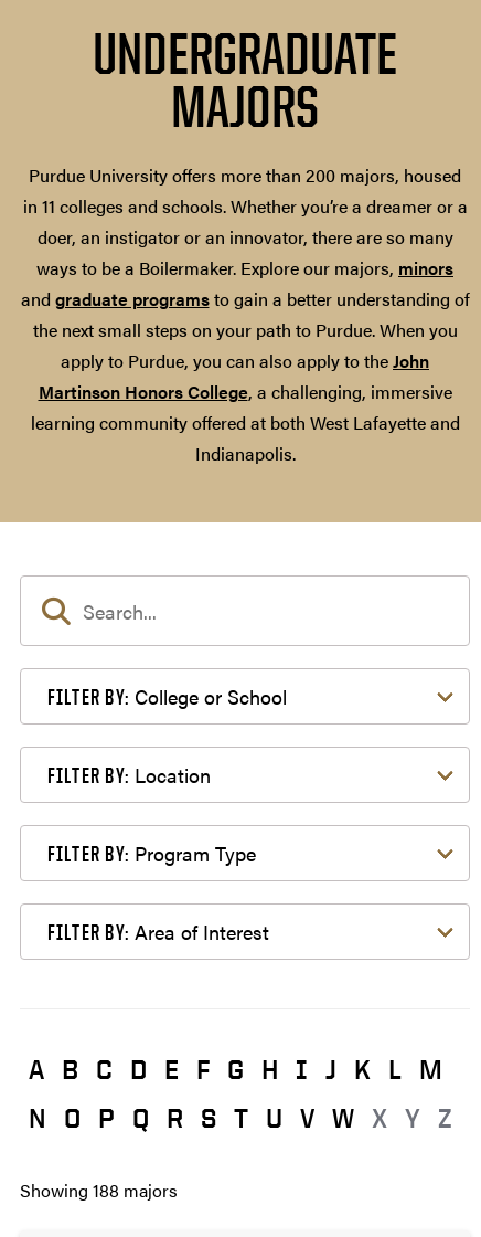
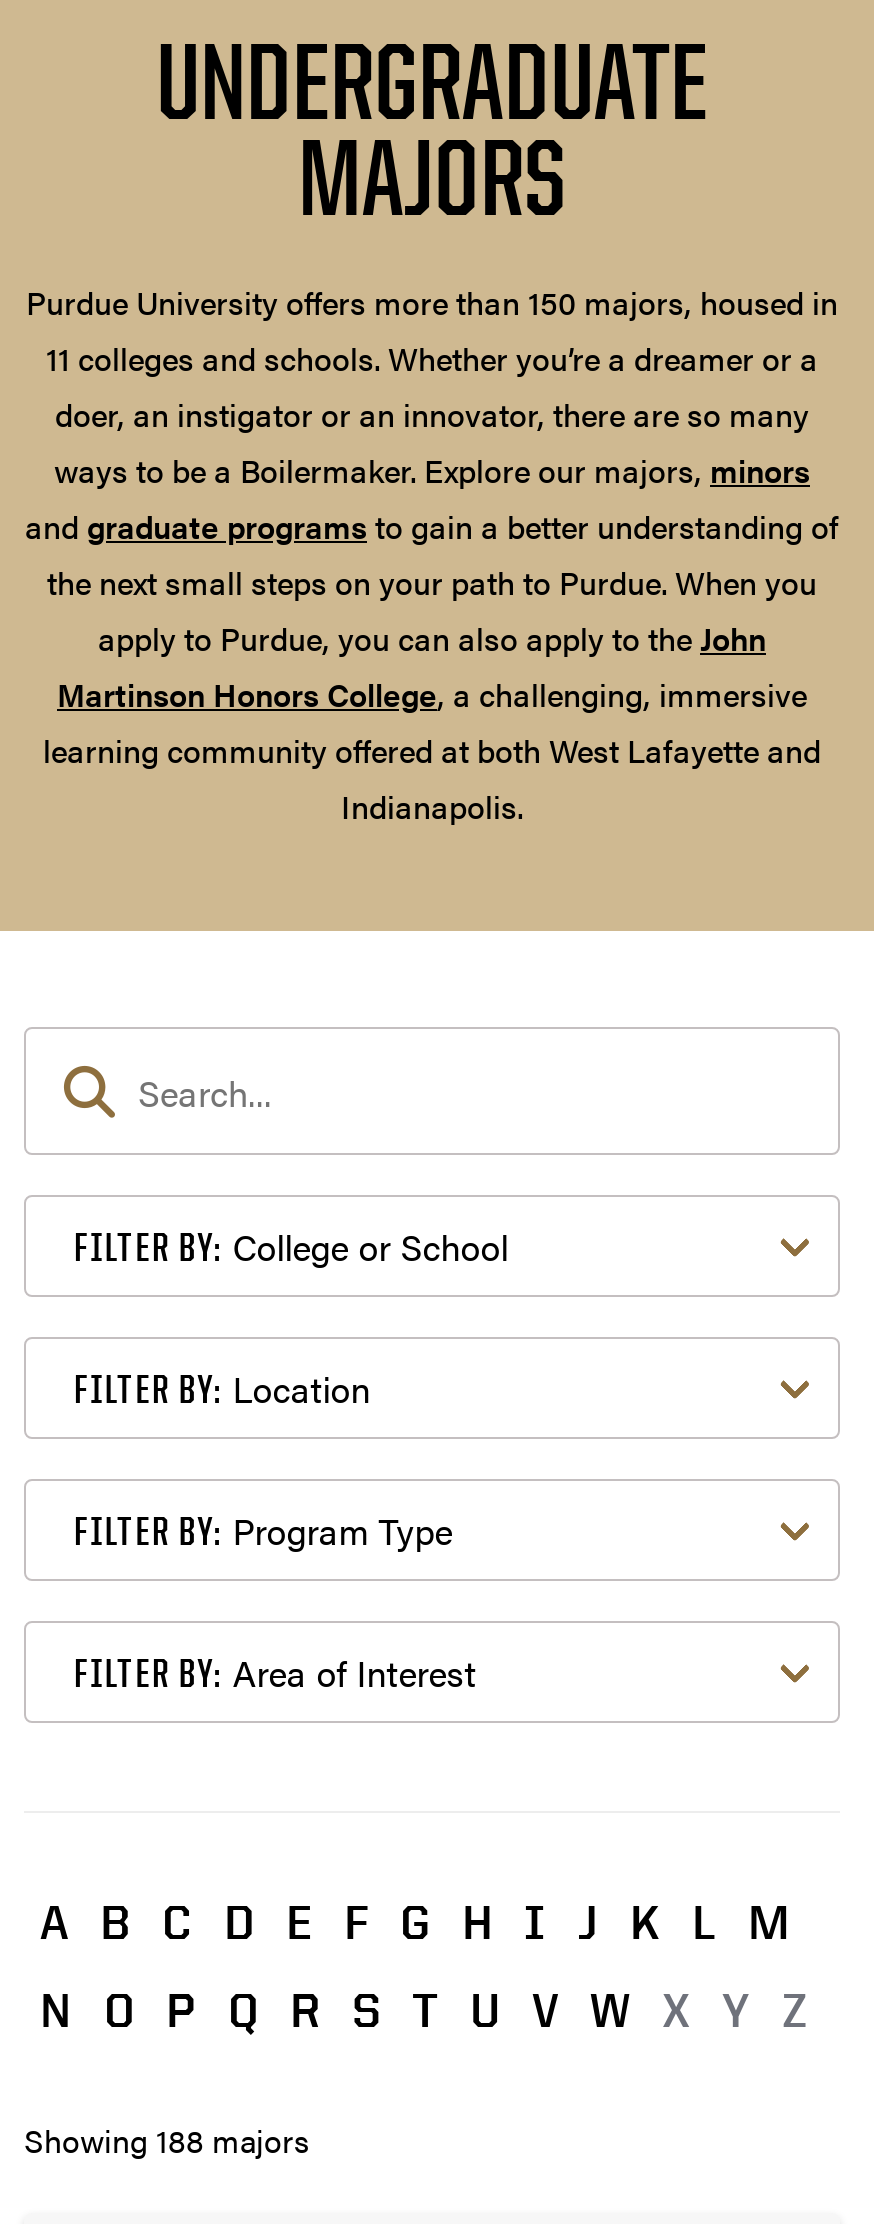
[23,163,467,219] Purdue University offers more than 200 majors, housed | in 11 colleges and schools. Whether you’re a dreamer or a -> [26,279,838,381] Purdue University offers more than 150 majors, housed in | 11 colleges and schools. Whether you’re a dreamer or a

